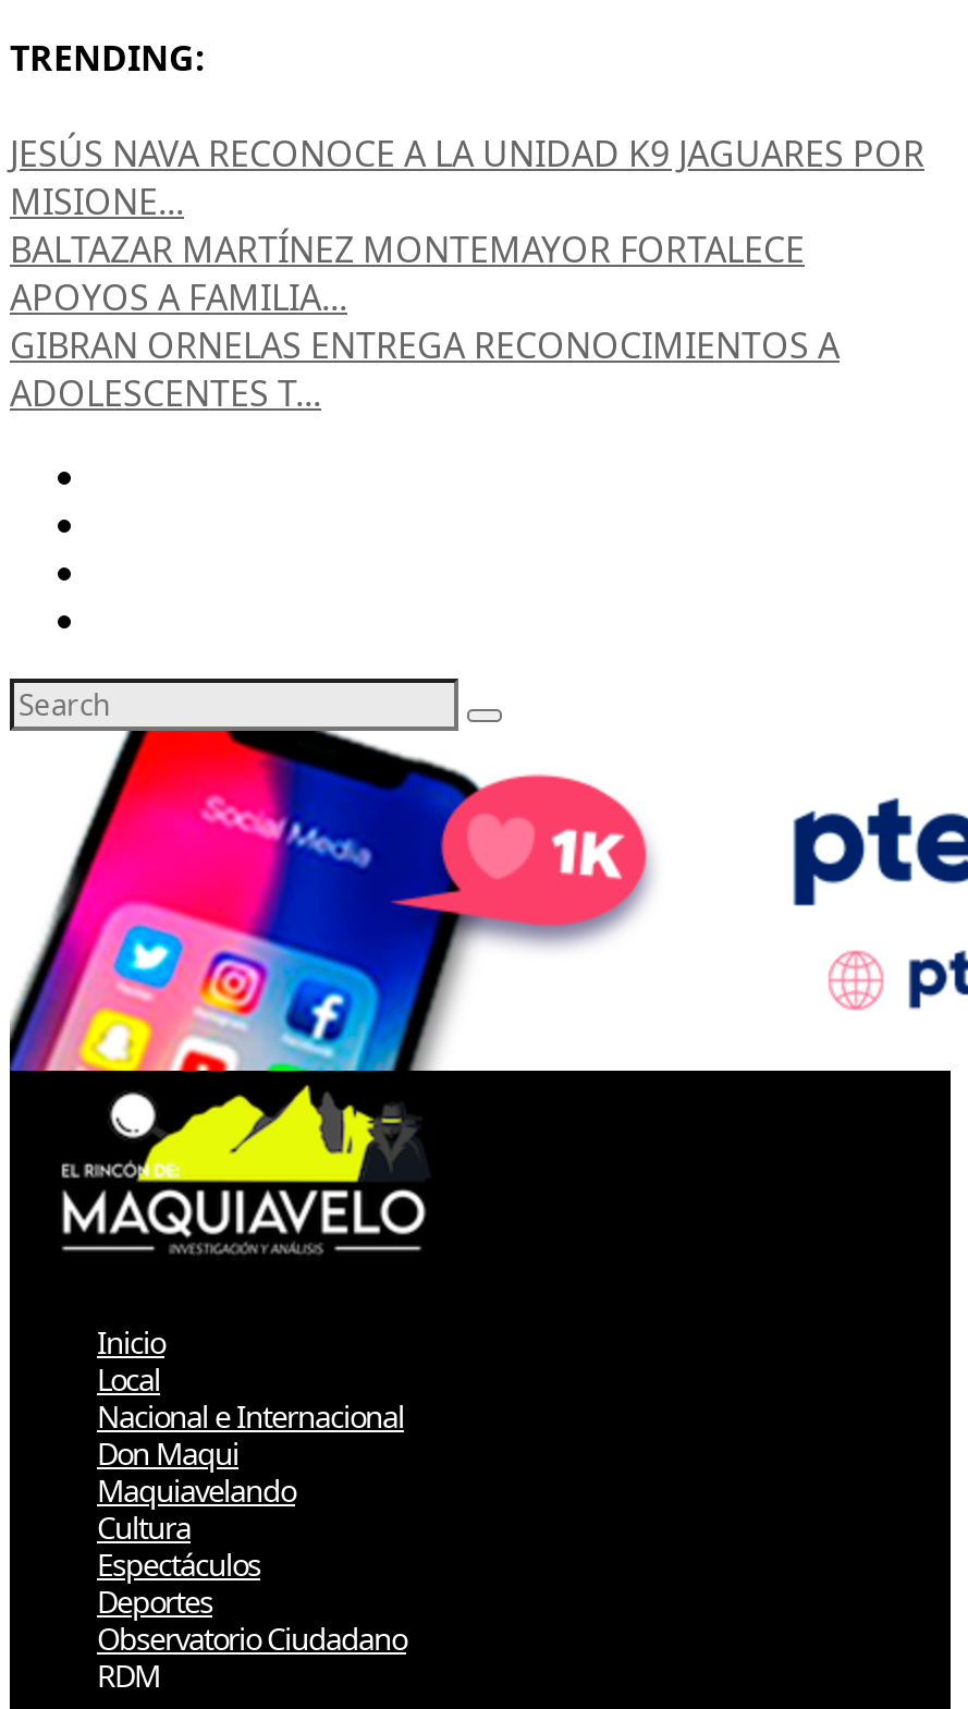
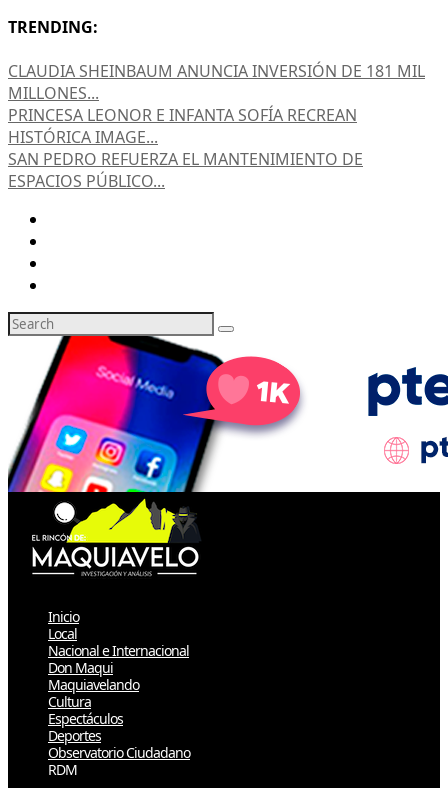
[10,129,924,416] JESÚS NAVA RECONOCE A LA UNIDAD K9 JAGUARES POR | MISIONE... | BALTAZAR MARTÍNEZ MONTEMAYOR FORTALECE | APOYOS A FAMILIA... | GIBRAN ORNELAS ENTREGA RECONOCIMIENTOS A | ADOLESCENTES T... -> [8,59,425,191] CLAUDIA SHEINBAUM ANUNCIA INVERSIÓN DE 181 MIL | MILLONES... | PRINCESA LEONOR E INFANTA SOFÍA RECREAN | HISTÓRICA IMAGE... | SAN PEDRO REFUERZA EL MANTENIMIENTO DE | ESPACIOS PÚBLICO...

